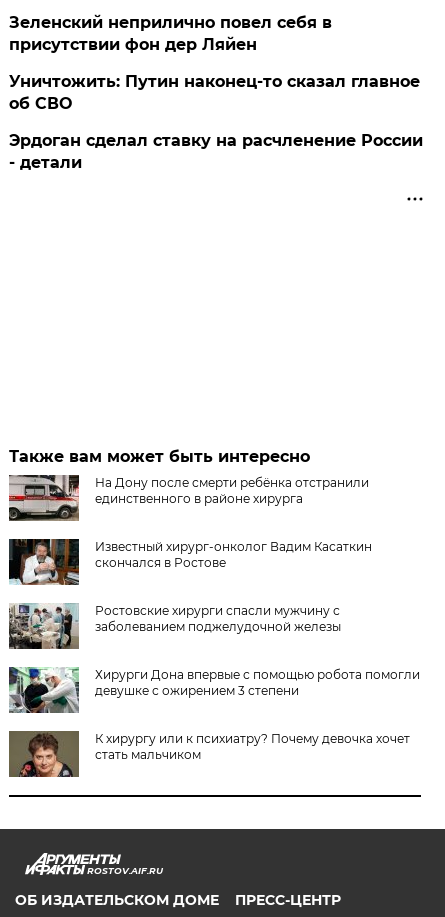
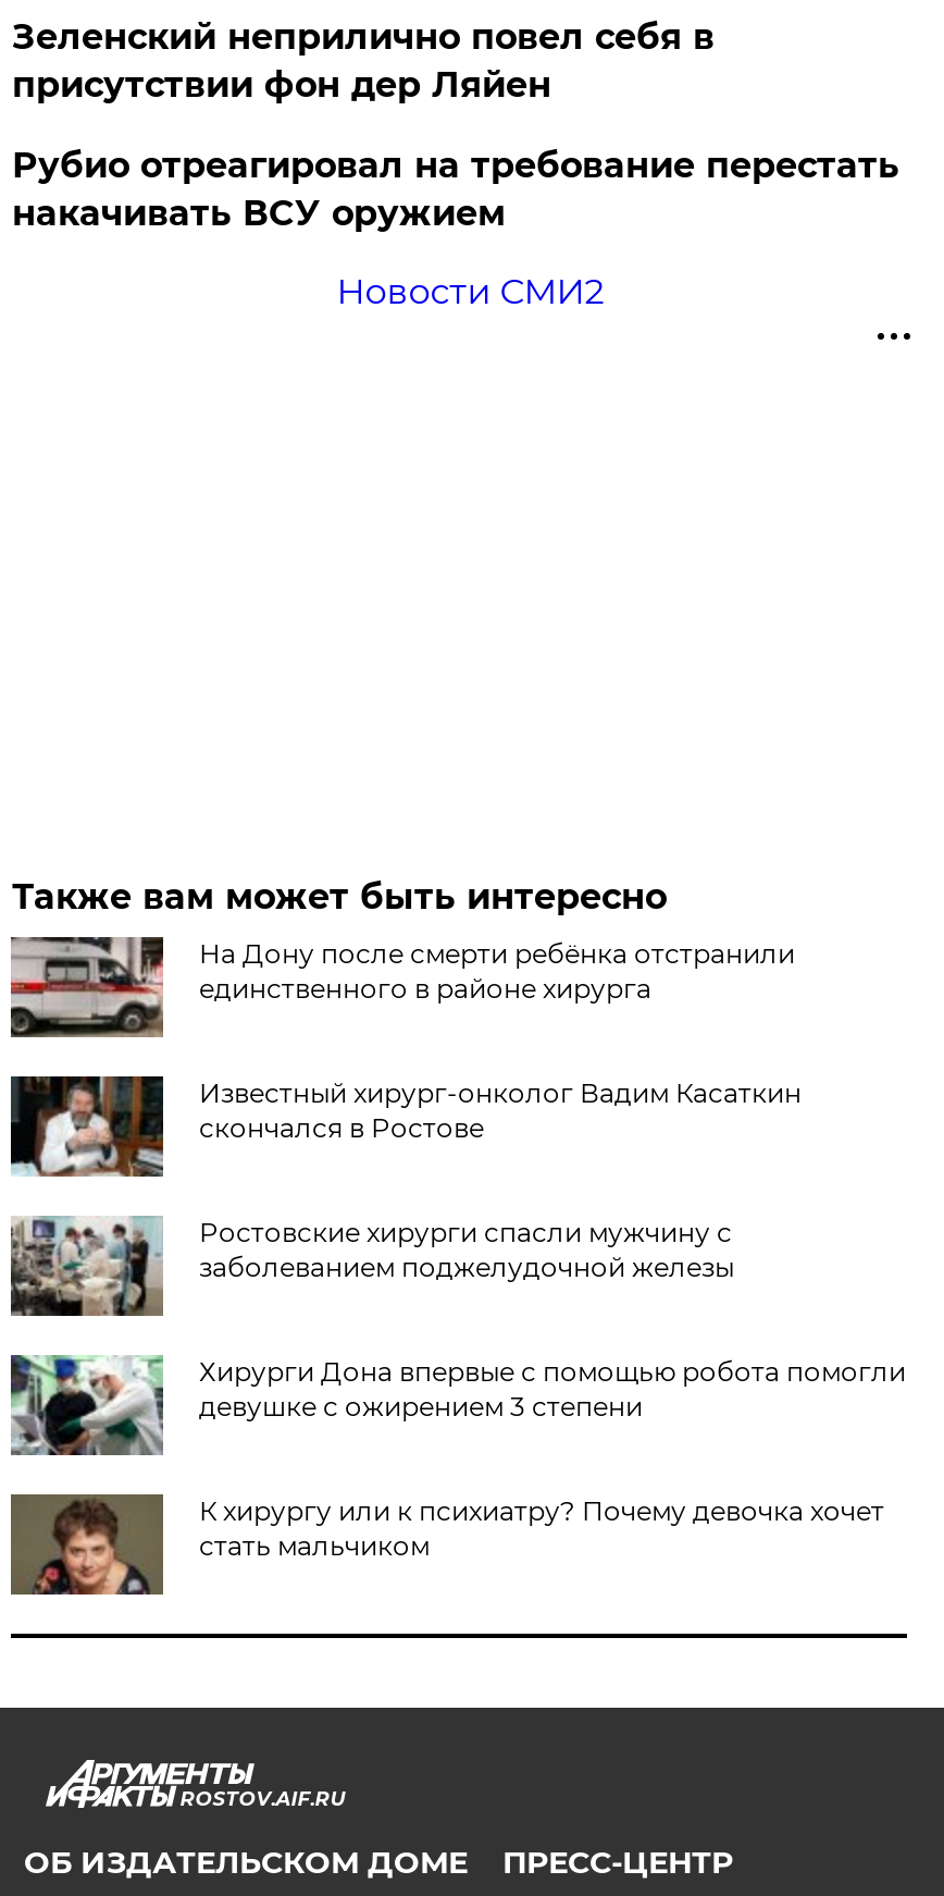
[9,72,420,113] Уничтожить: Путин наконец-то сказал главное | об СВО -> [12,145,899,234] Рубио отреагировал на требование перестать | накачивать ВСУ оружием
[9,131,423,172] Эрдоган сделал ставку на расчленение России | - детали -> [336,271,604,312] Новости СМИ2

